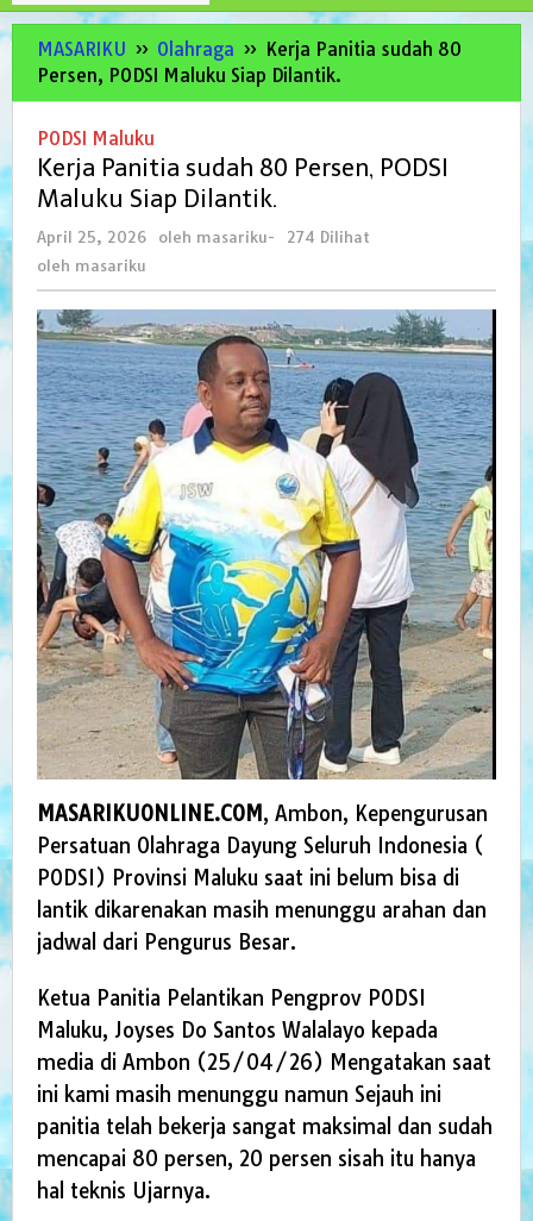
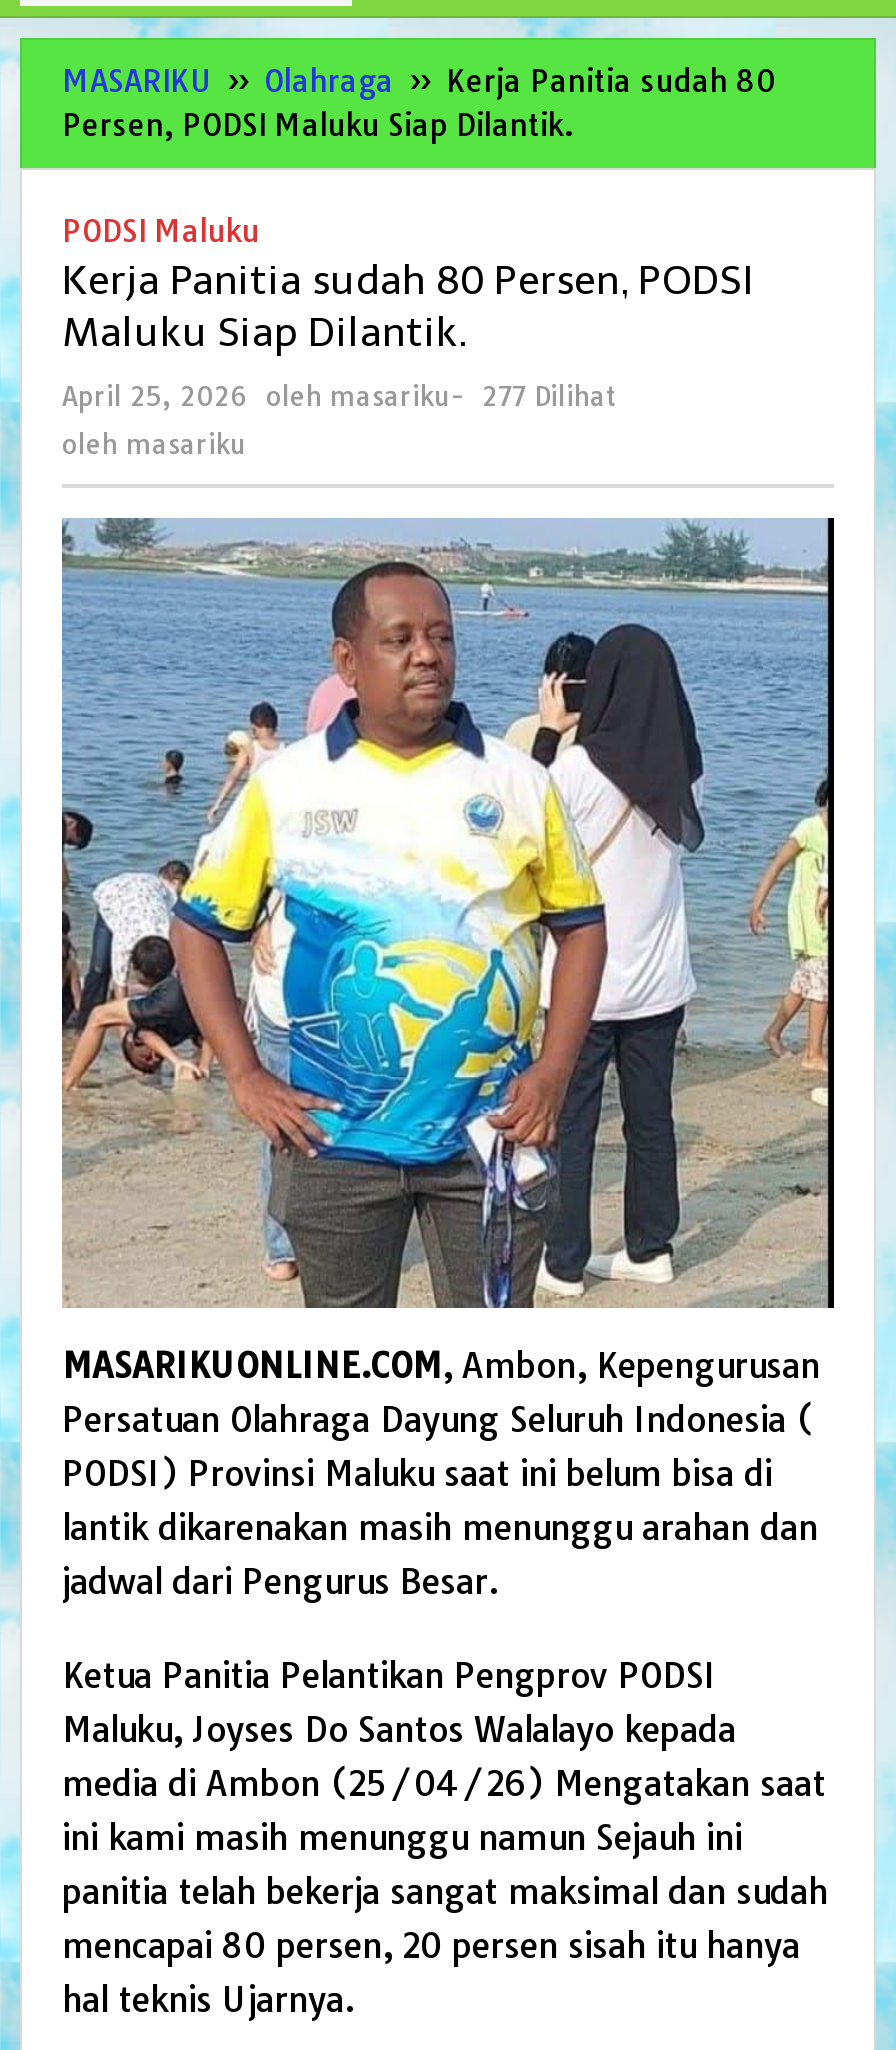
[37,227,370,246] April 25, 2026 oleh masariku - 274 Dilihat -> [62,380,618,412] April 25, 2026 oleh masariku - 277 Dilihat

